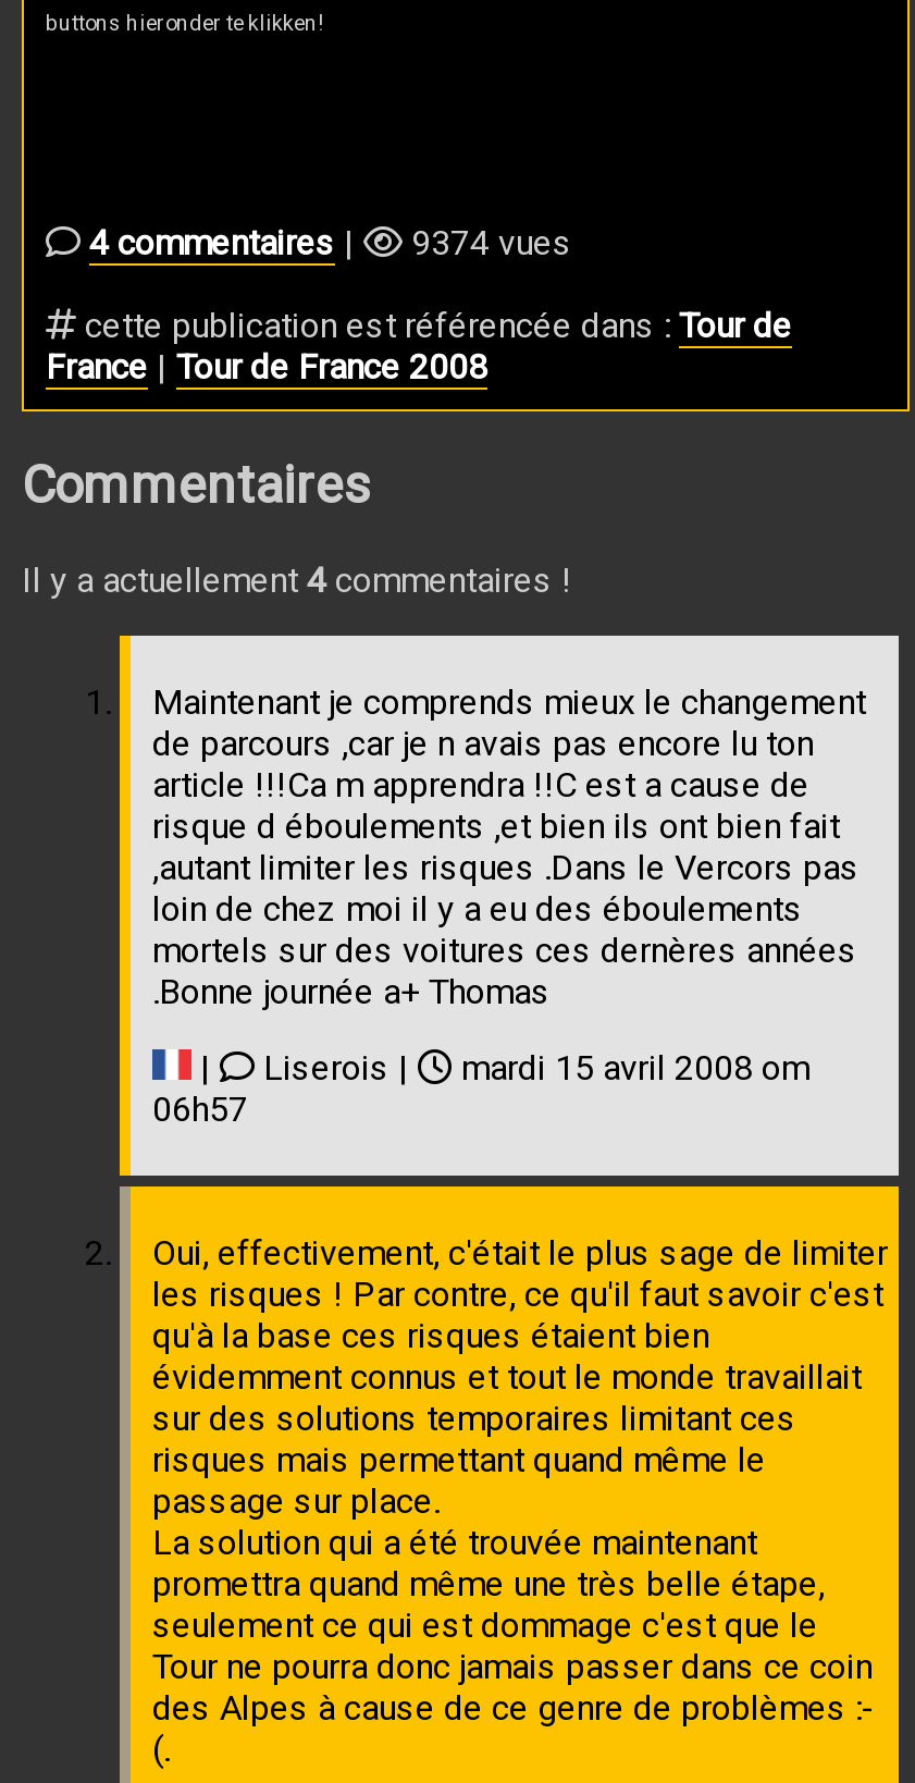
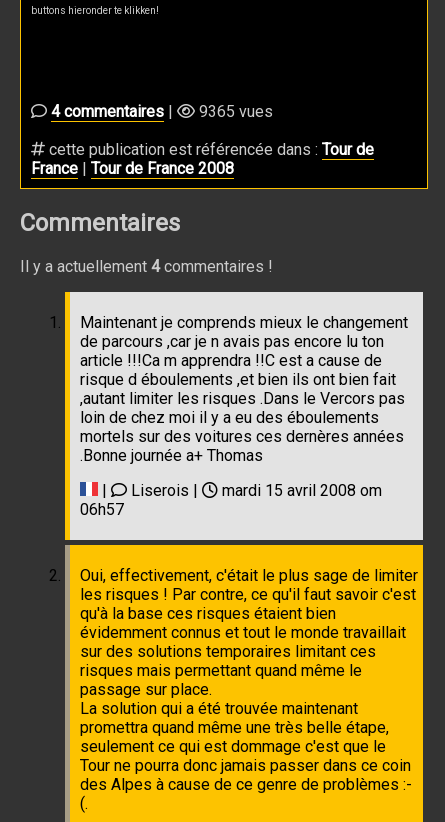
[403,223,572,264] 9374 vues -> [195,102,273,121] 9365 vues

